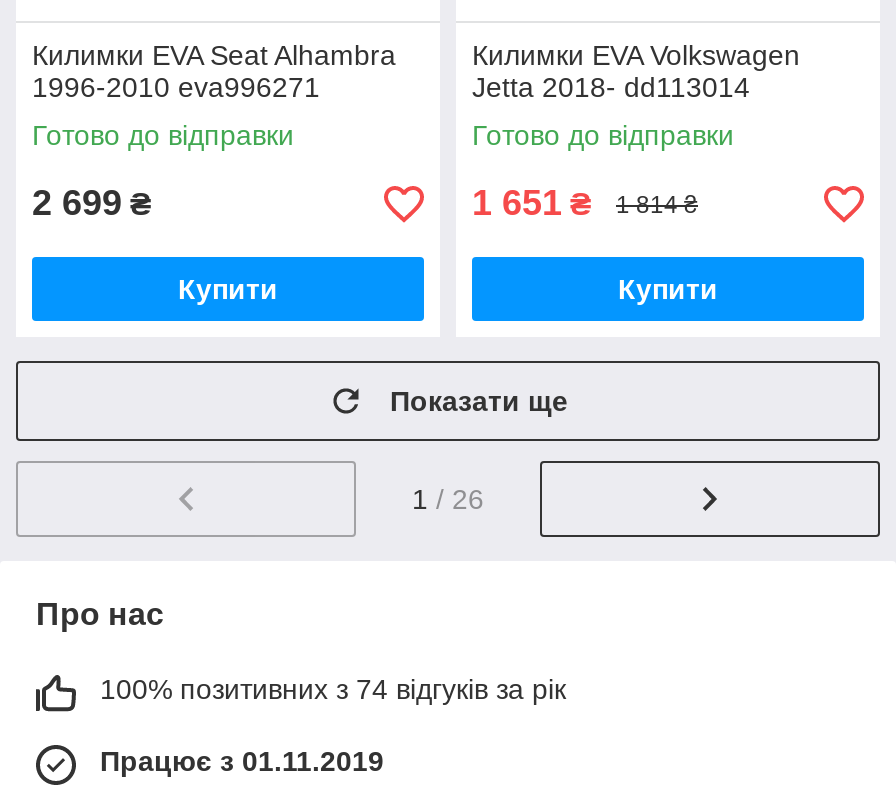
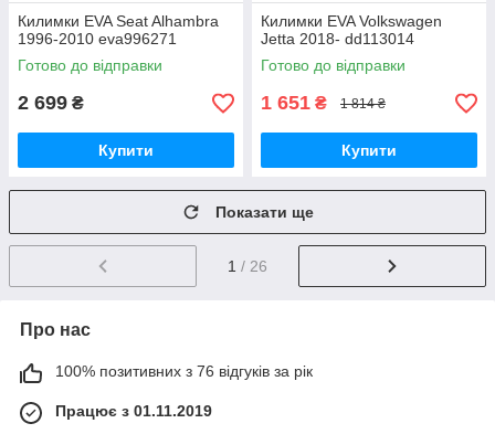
[100,673,566,705] 100% позитивних з 74 відгуків за рік -> [55,362,313,380] 100% позитивних з 76 відгуків за рік

